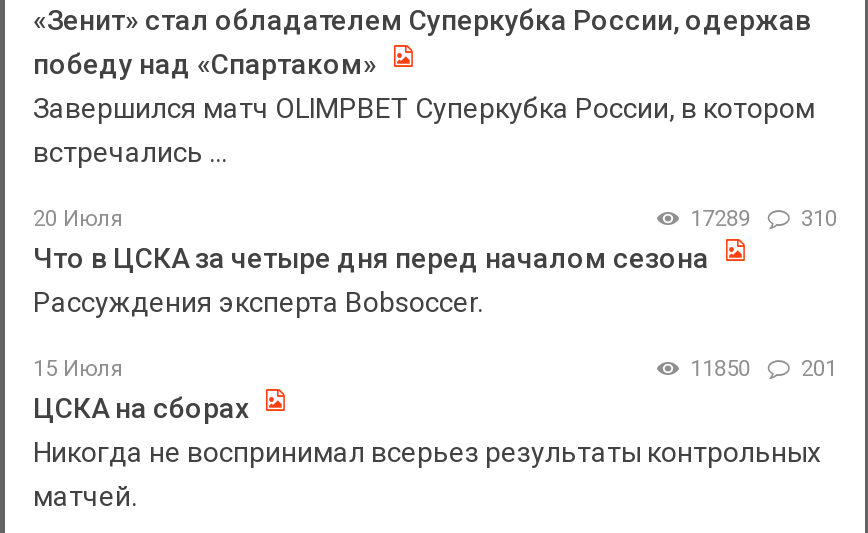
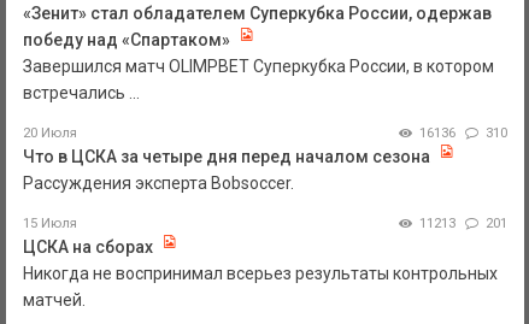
[690,207,837,233] 17289 310 -> [419,125,507,140] 16136 310
[690,357,837,383] 11850 201 -> [419,215,507,231] 11213 201

